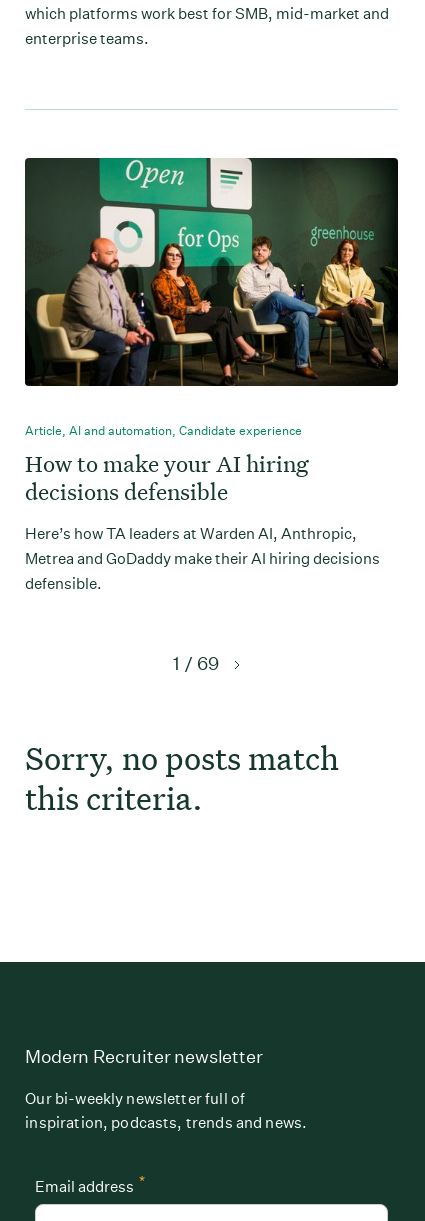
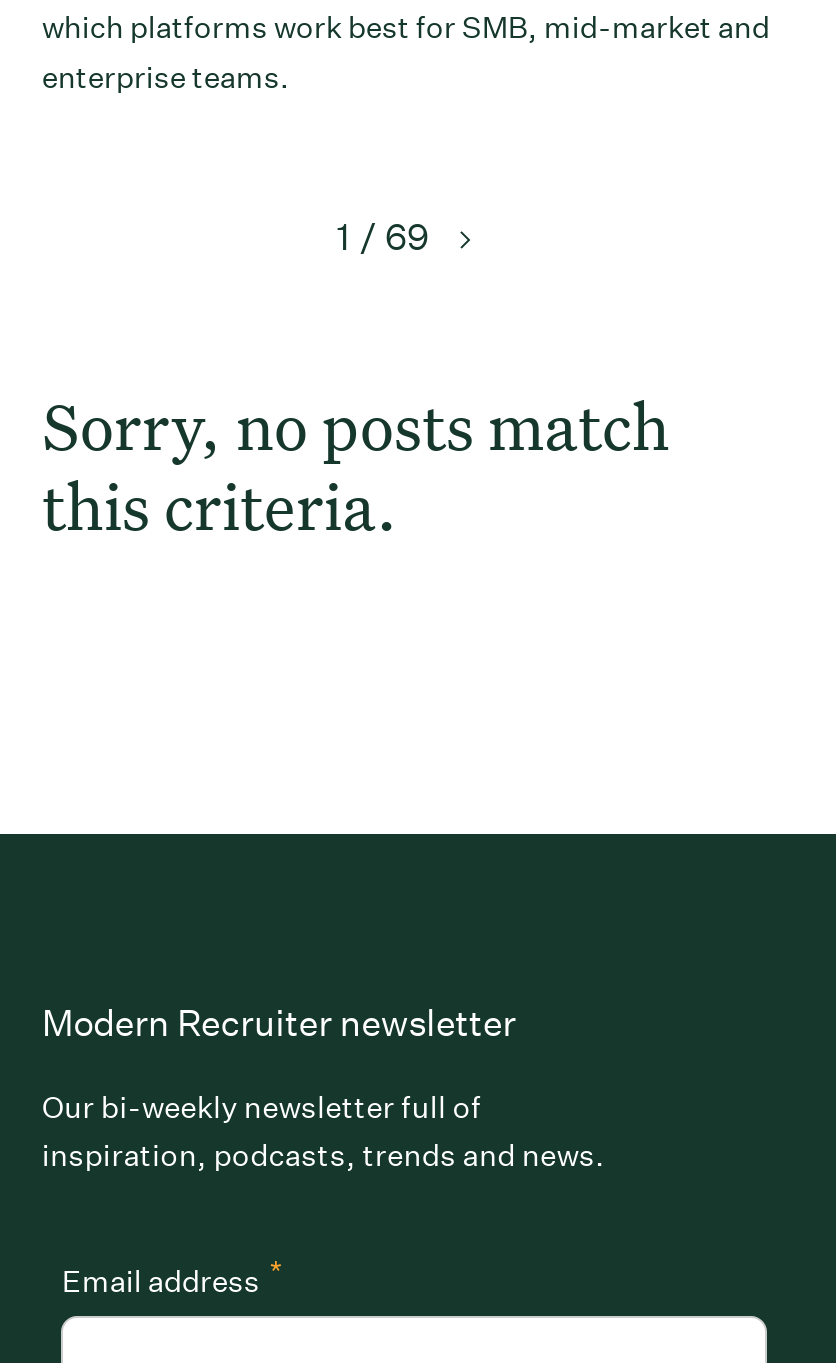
[24,157,399,593] [image] | Article, AI and automation, Candidate experience | How to make your AI hiring | decisions defensible | Here’s how TA leaders at Warden AI, Anthropic, | Metrea and GoDaddy make their AI hiring decisions | defensible. -> none

